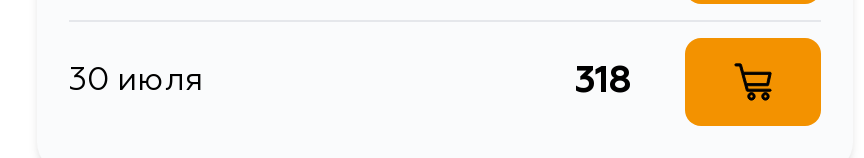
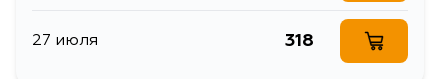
[69,65,203,97] 30 июля -> [32,32,98,48] 27 июля

